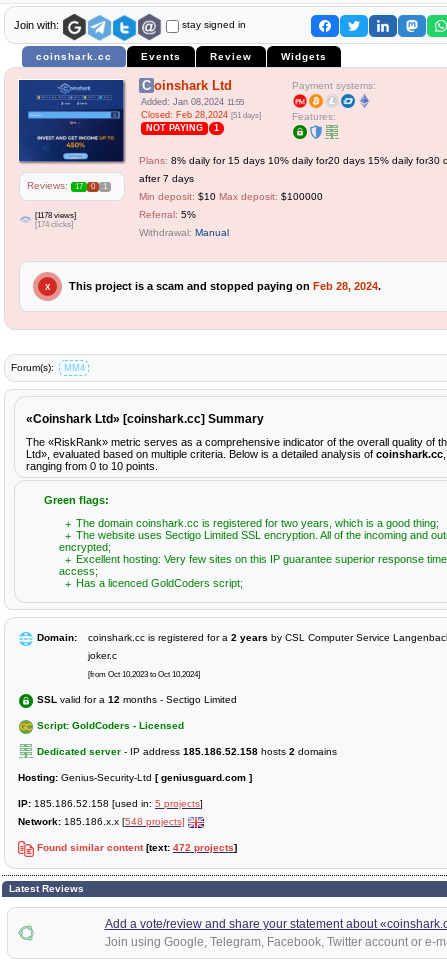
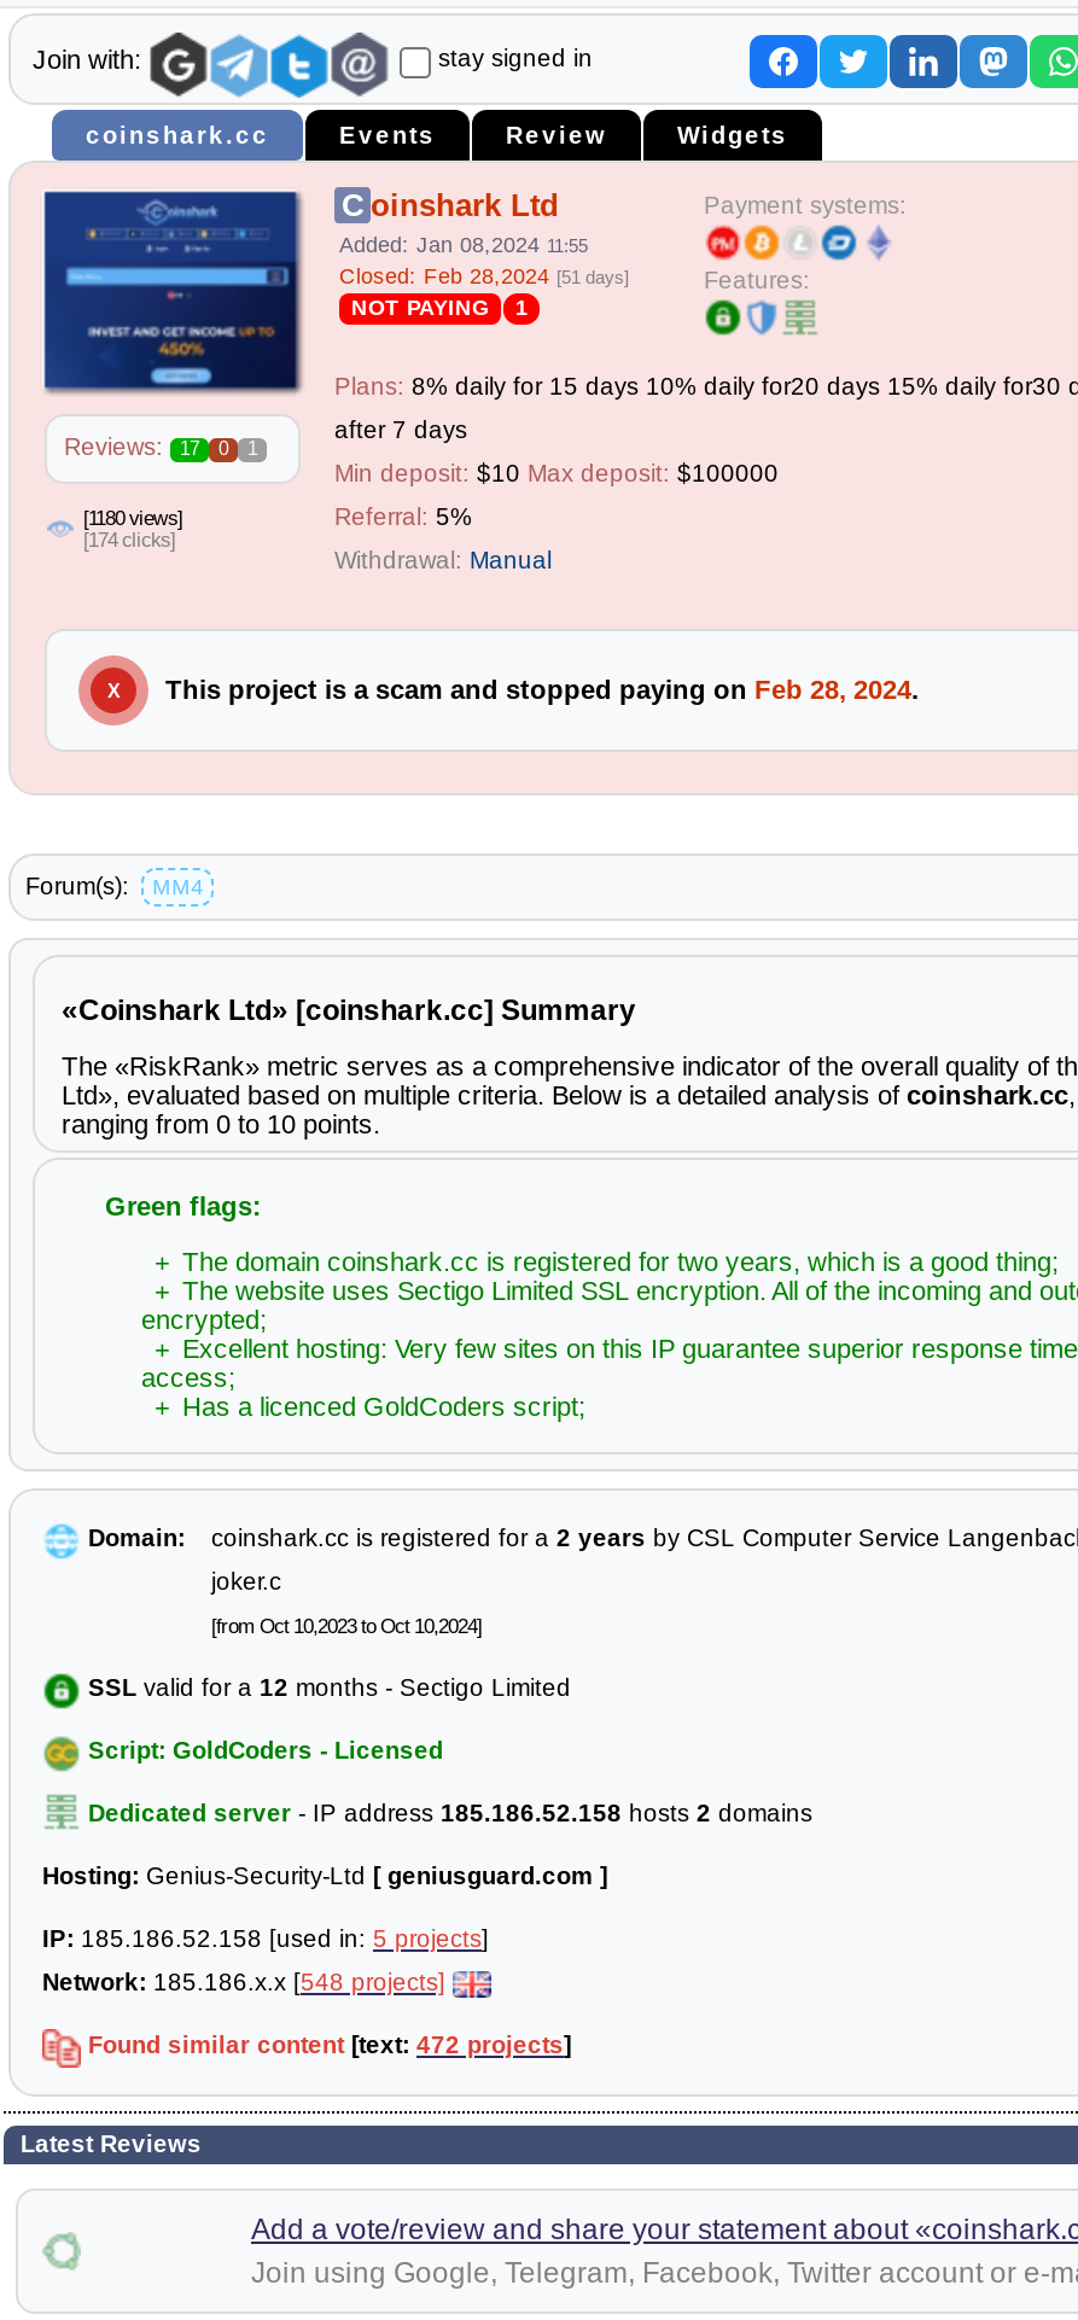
[35,210,76,220] [1178 views] -> [83,506,182,530] [1180 views]

